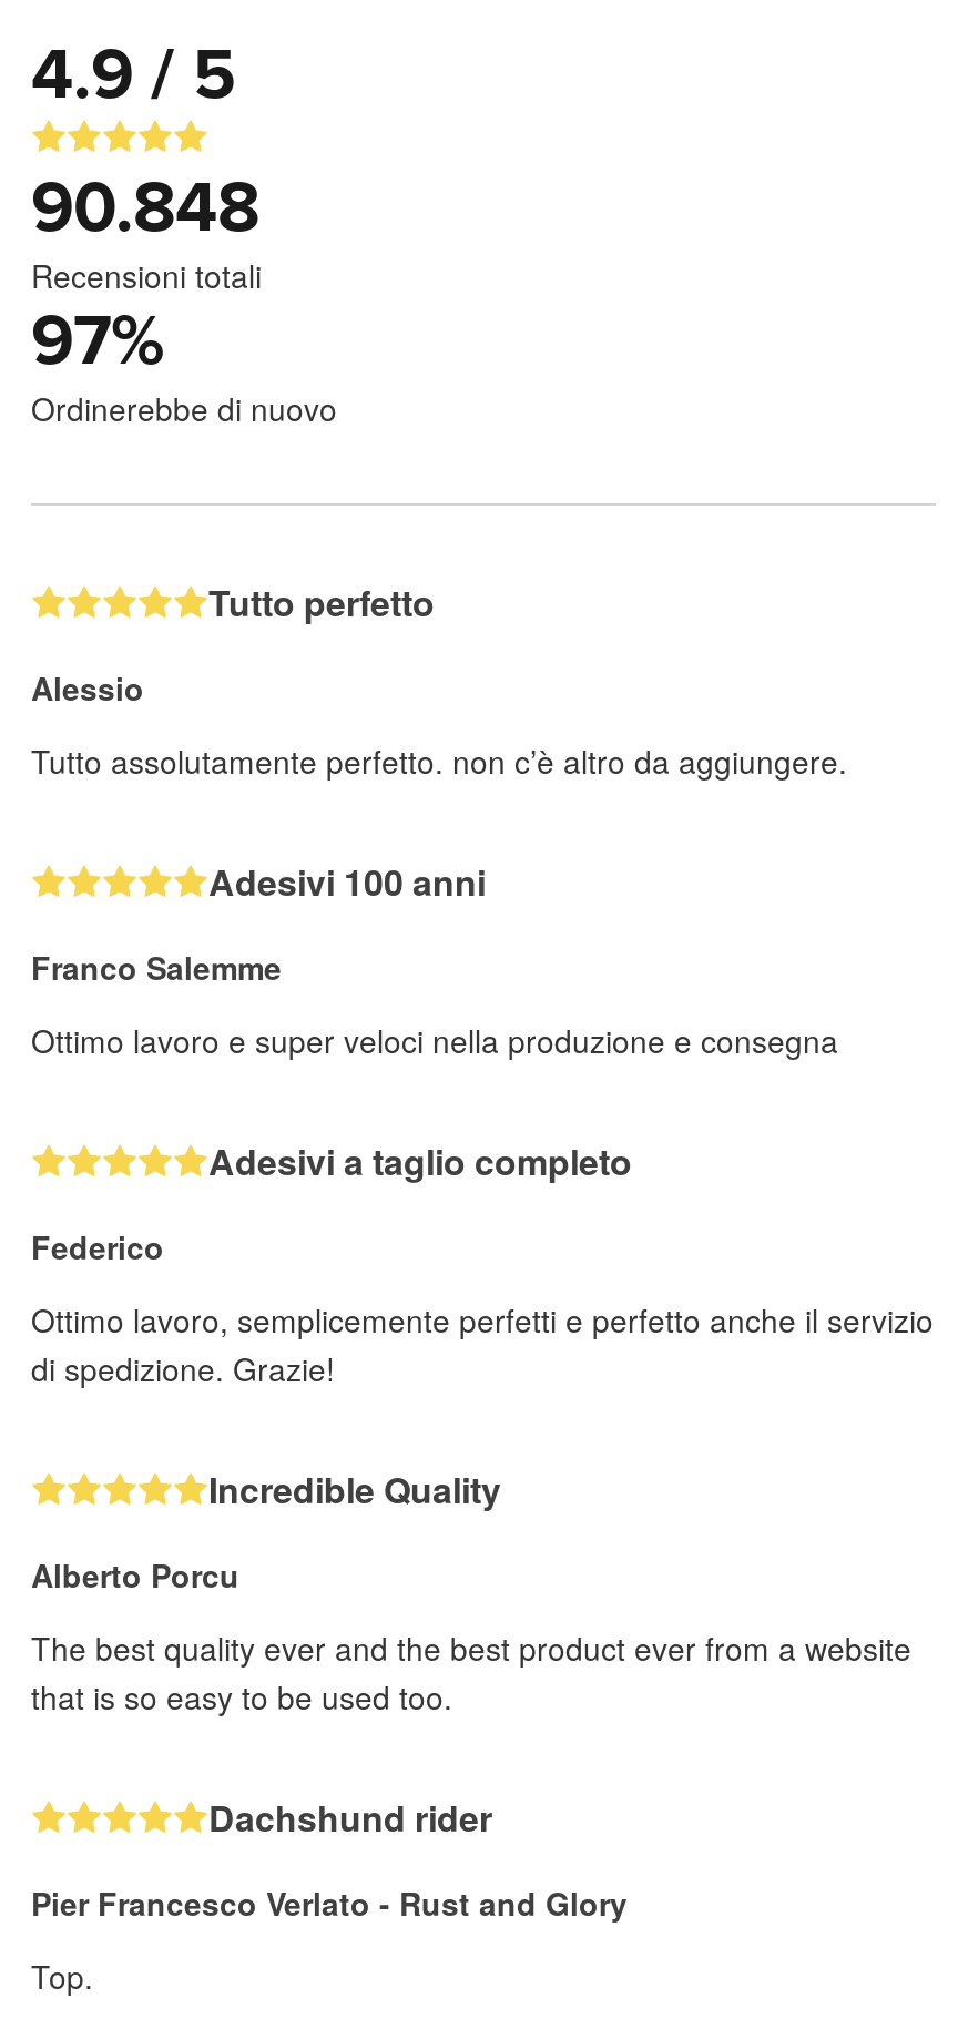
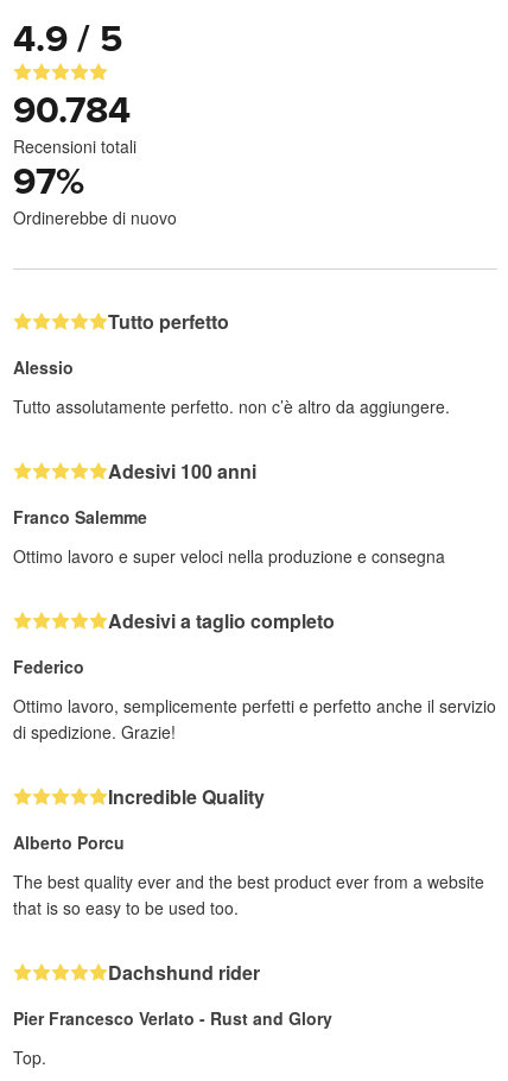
[31,167,259,251] 90.848 -> [13,88,131,133] 90.784

